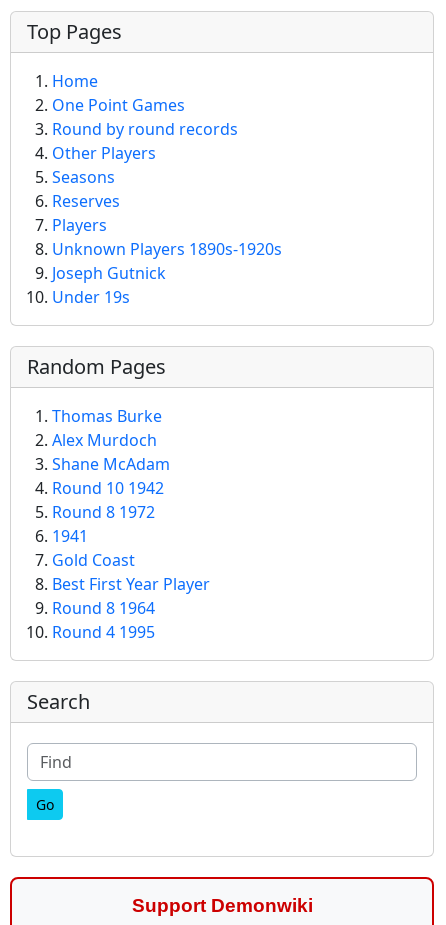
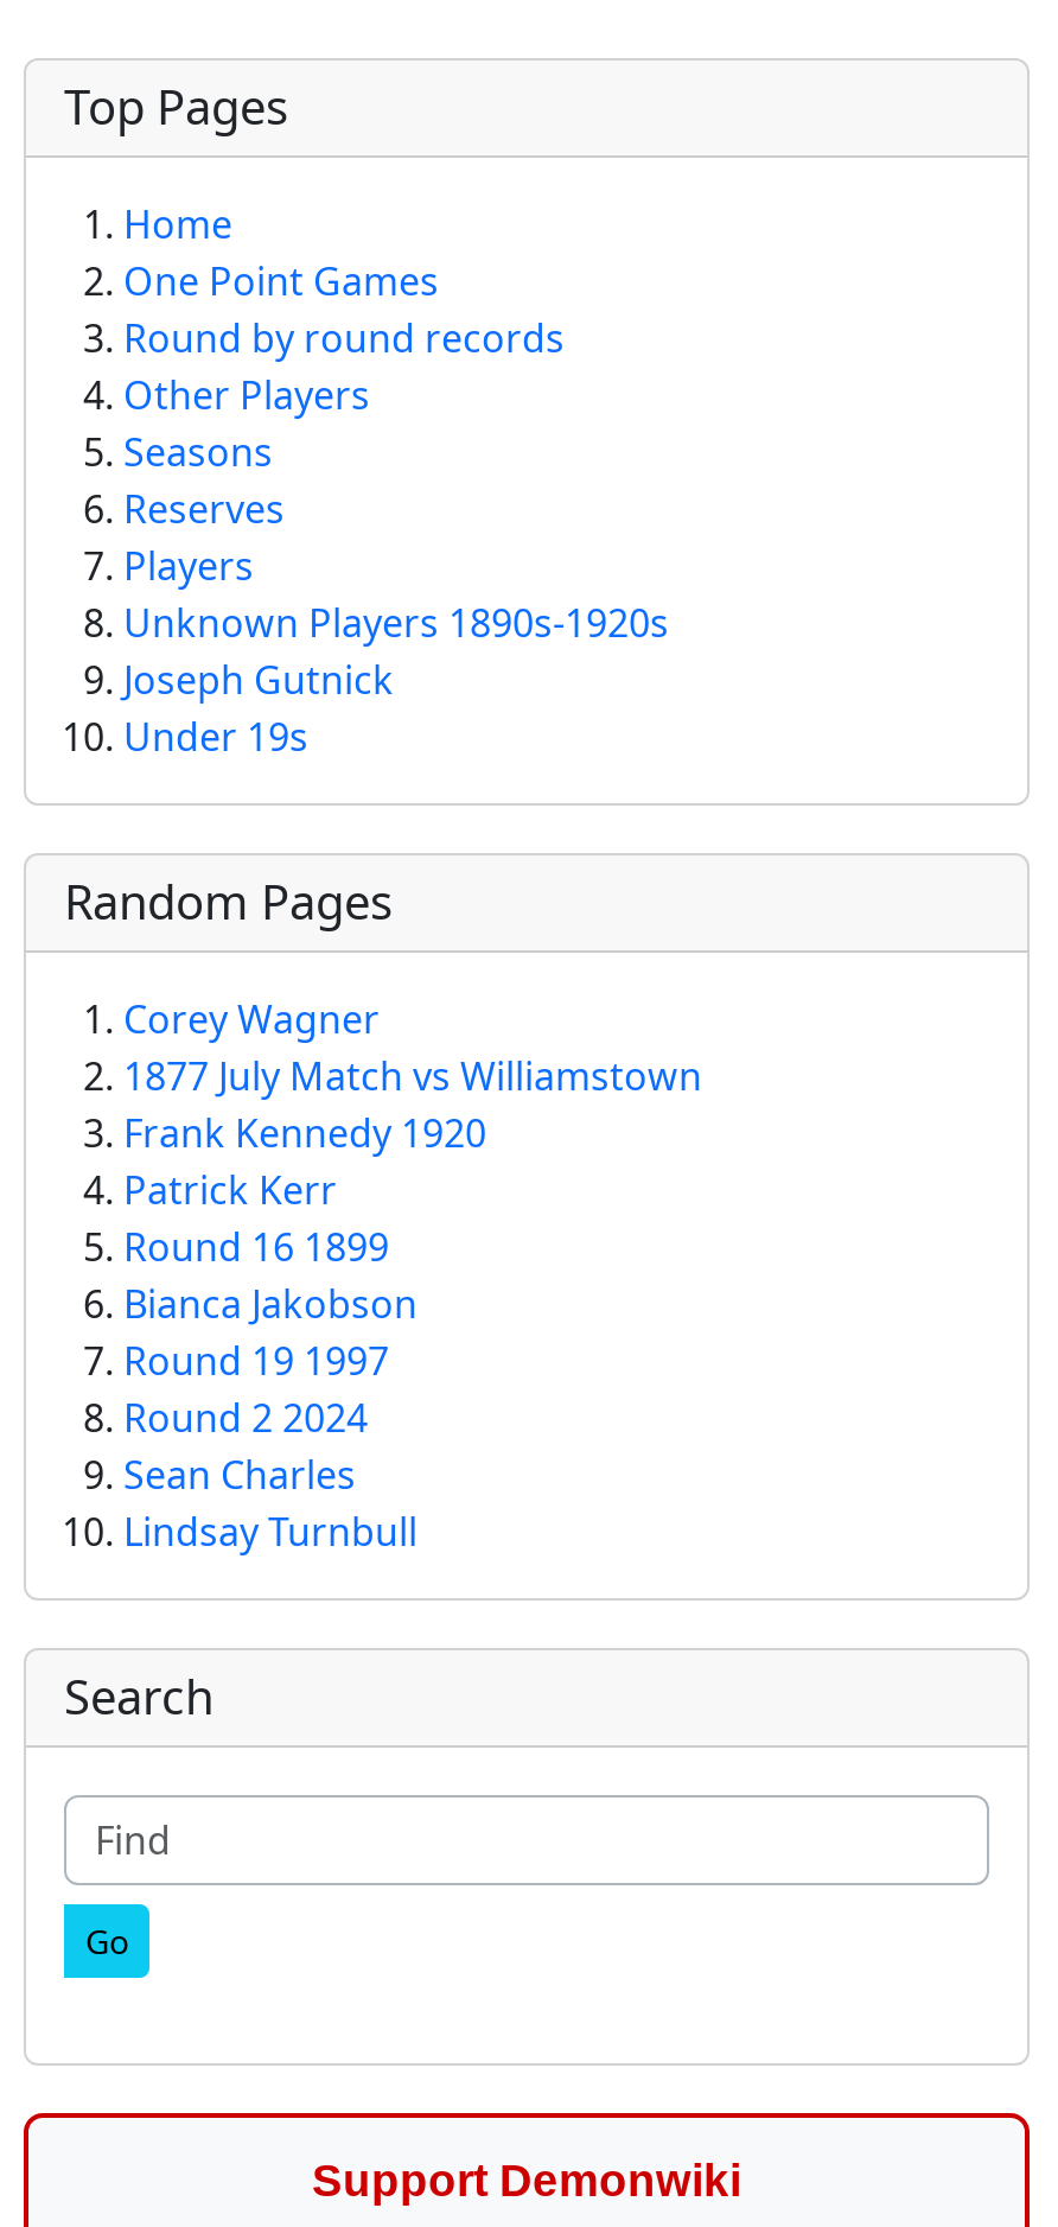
[52,405,210,643] Thomas Burke | Alex Murdoch | Shane McAdam | Round 10 1942 | Round 8 1972 | 1941 | Gold Coast | Best First Year Player | Round 8 1964 | Round 4 1995 -> [123,994,702,1559] Corey Wagner | 1877 July Match vs Williamstown | Frank Kennedy 1920 | Patrick Kerr | Round 16 1899 | Bianca Jakobson | Round 19 1997 | Round 2 2024 | Sean Charles | Lindsay Turnbull

